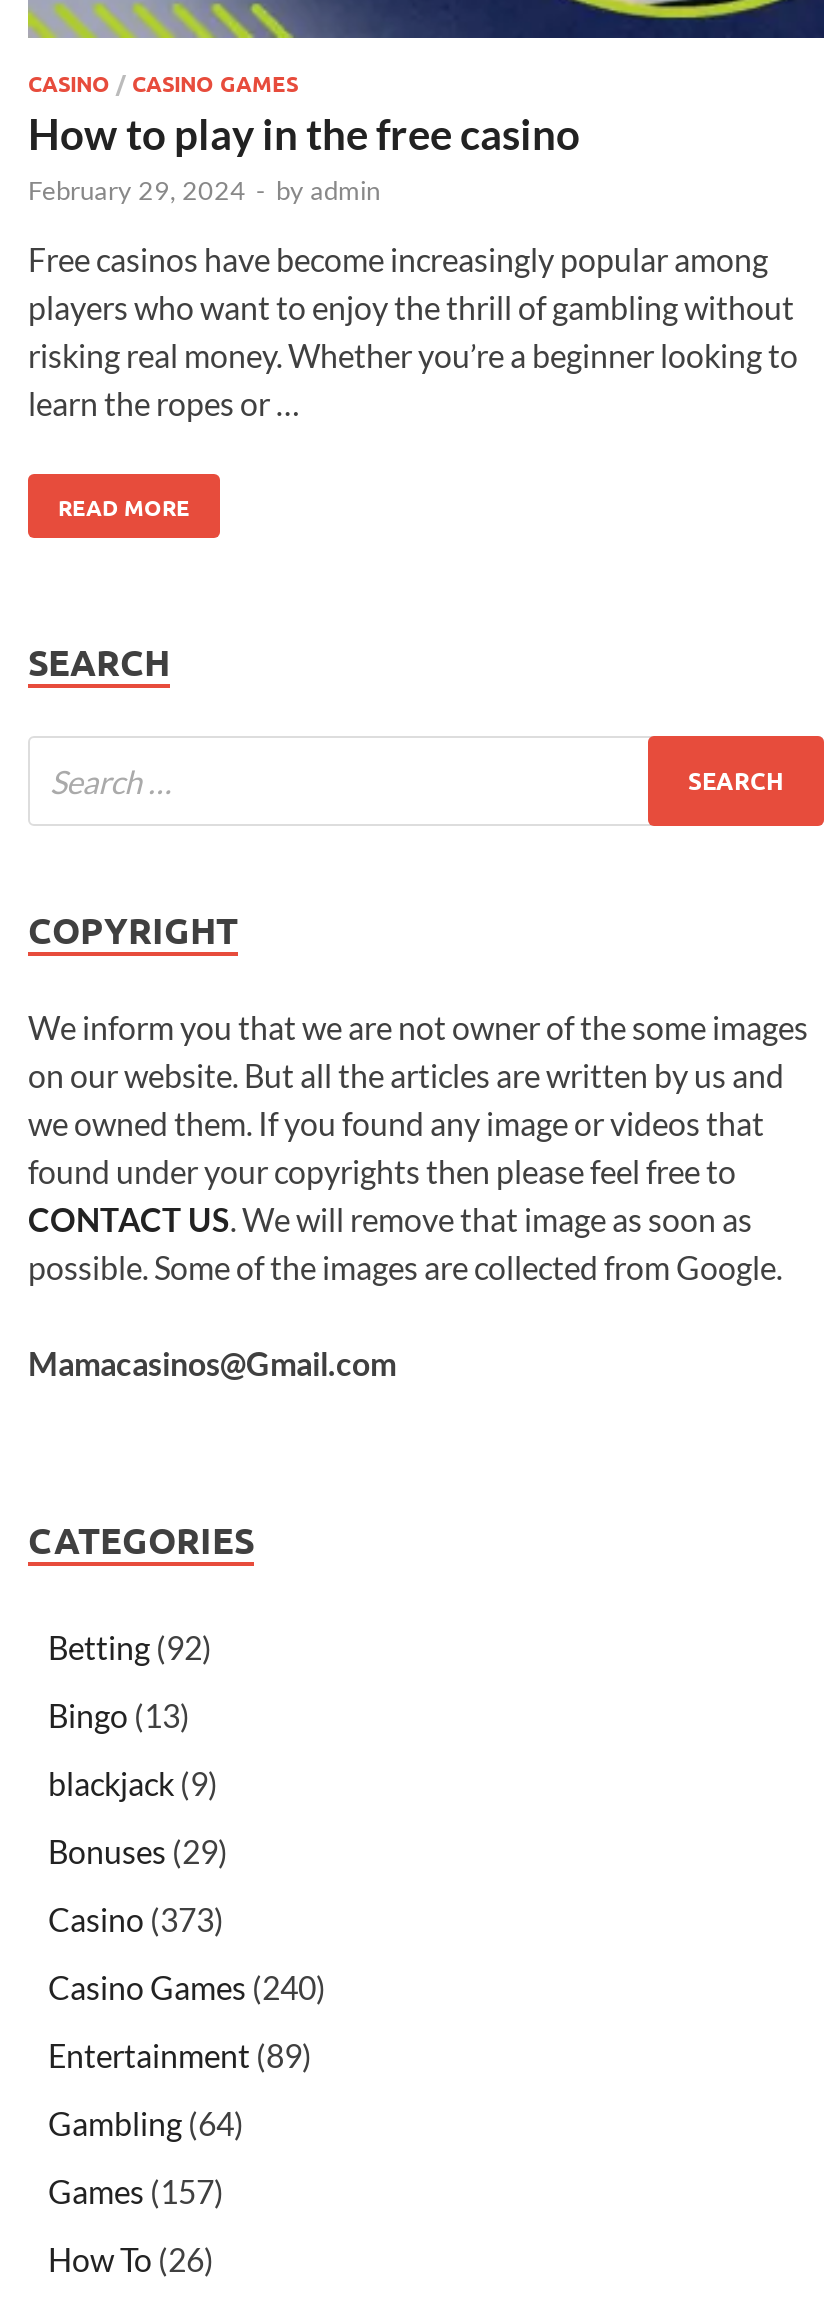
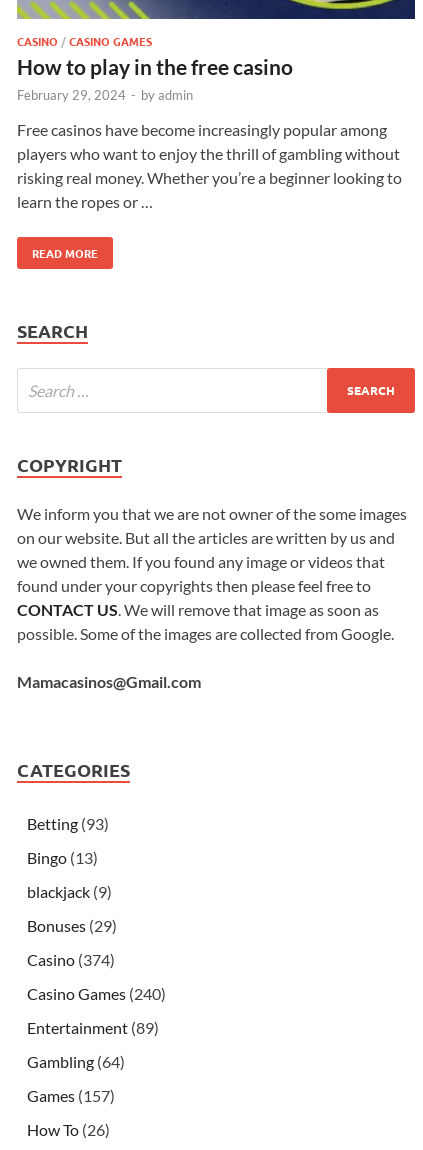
[48,1627,212,1665] Betting (92) -> [27,814,109,833] Betting (93)
[48,1899,224,1937] Casino (373) -> [27,950,115,969] Casino (374)

